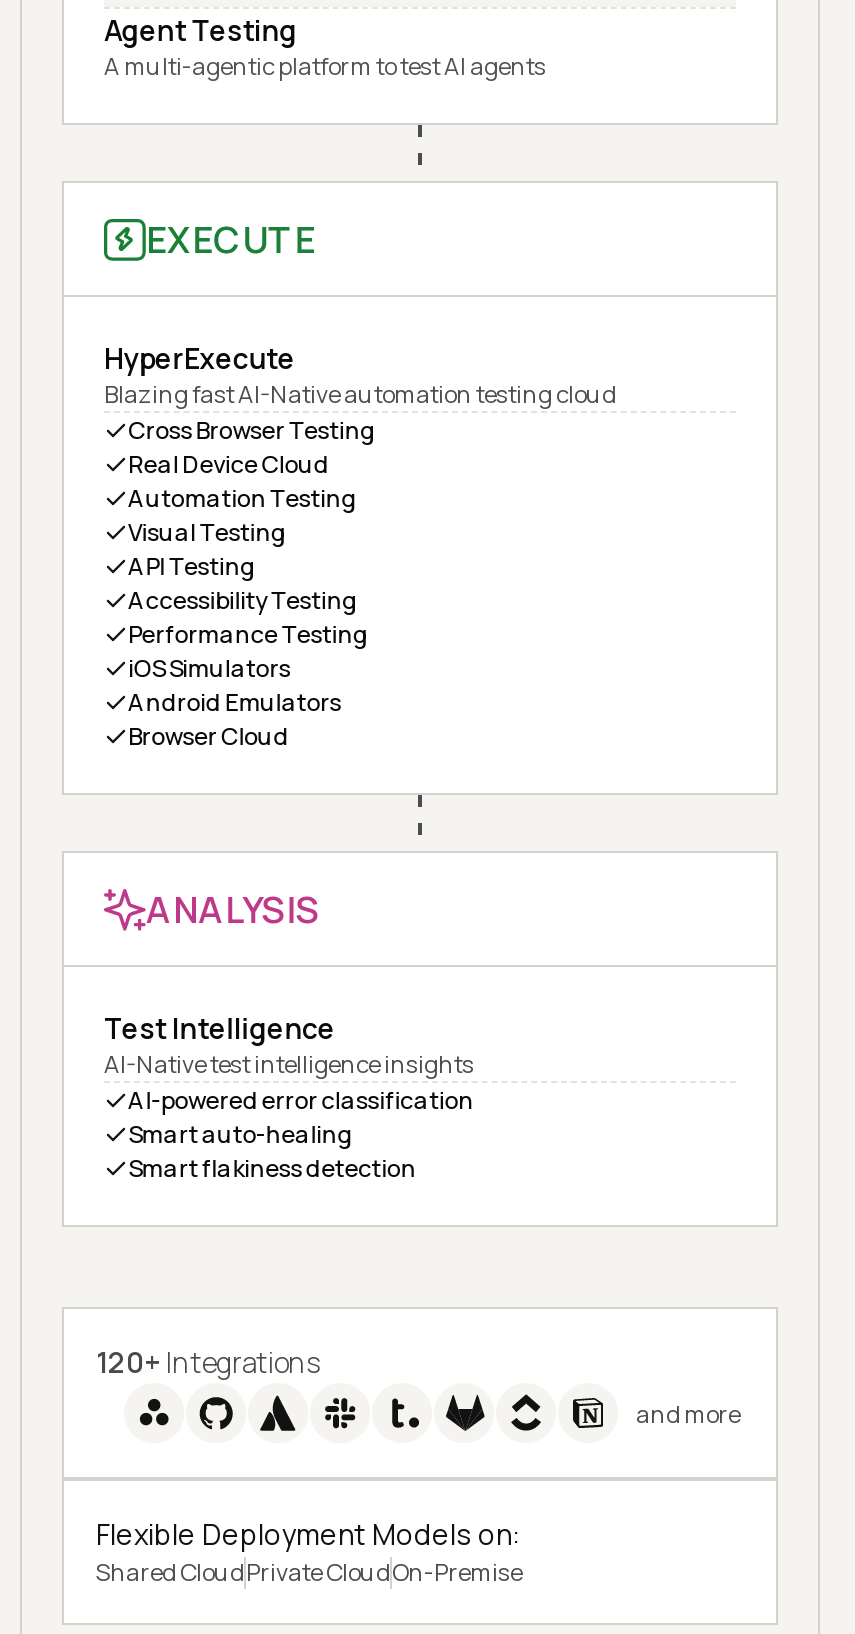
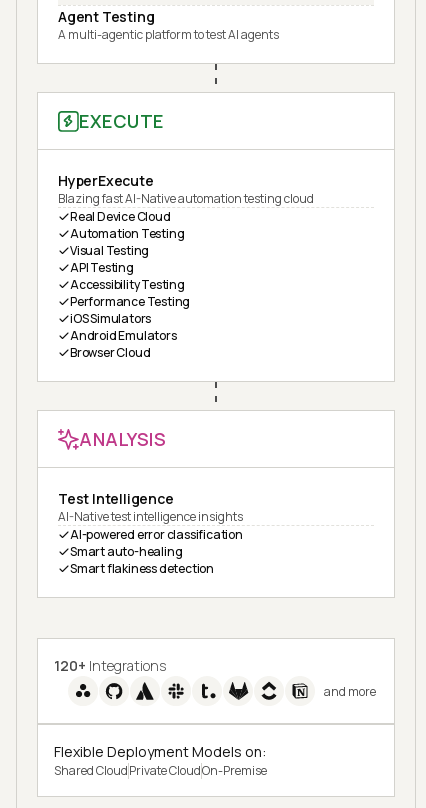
[128,413,376,447] Cross Browser Testing -> none

